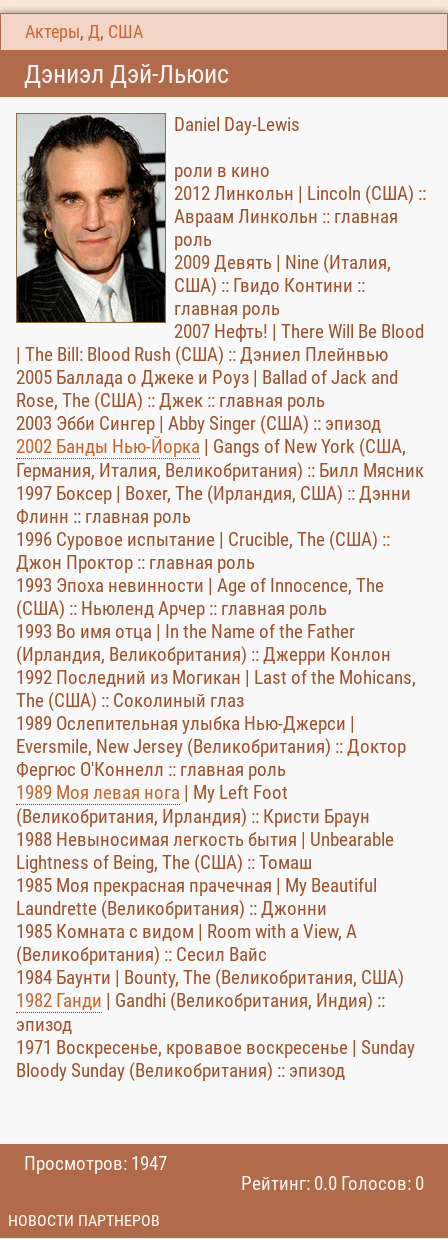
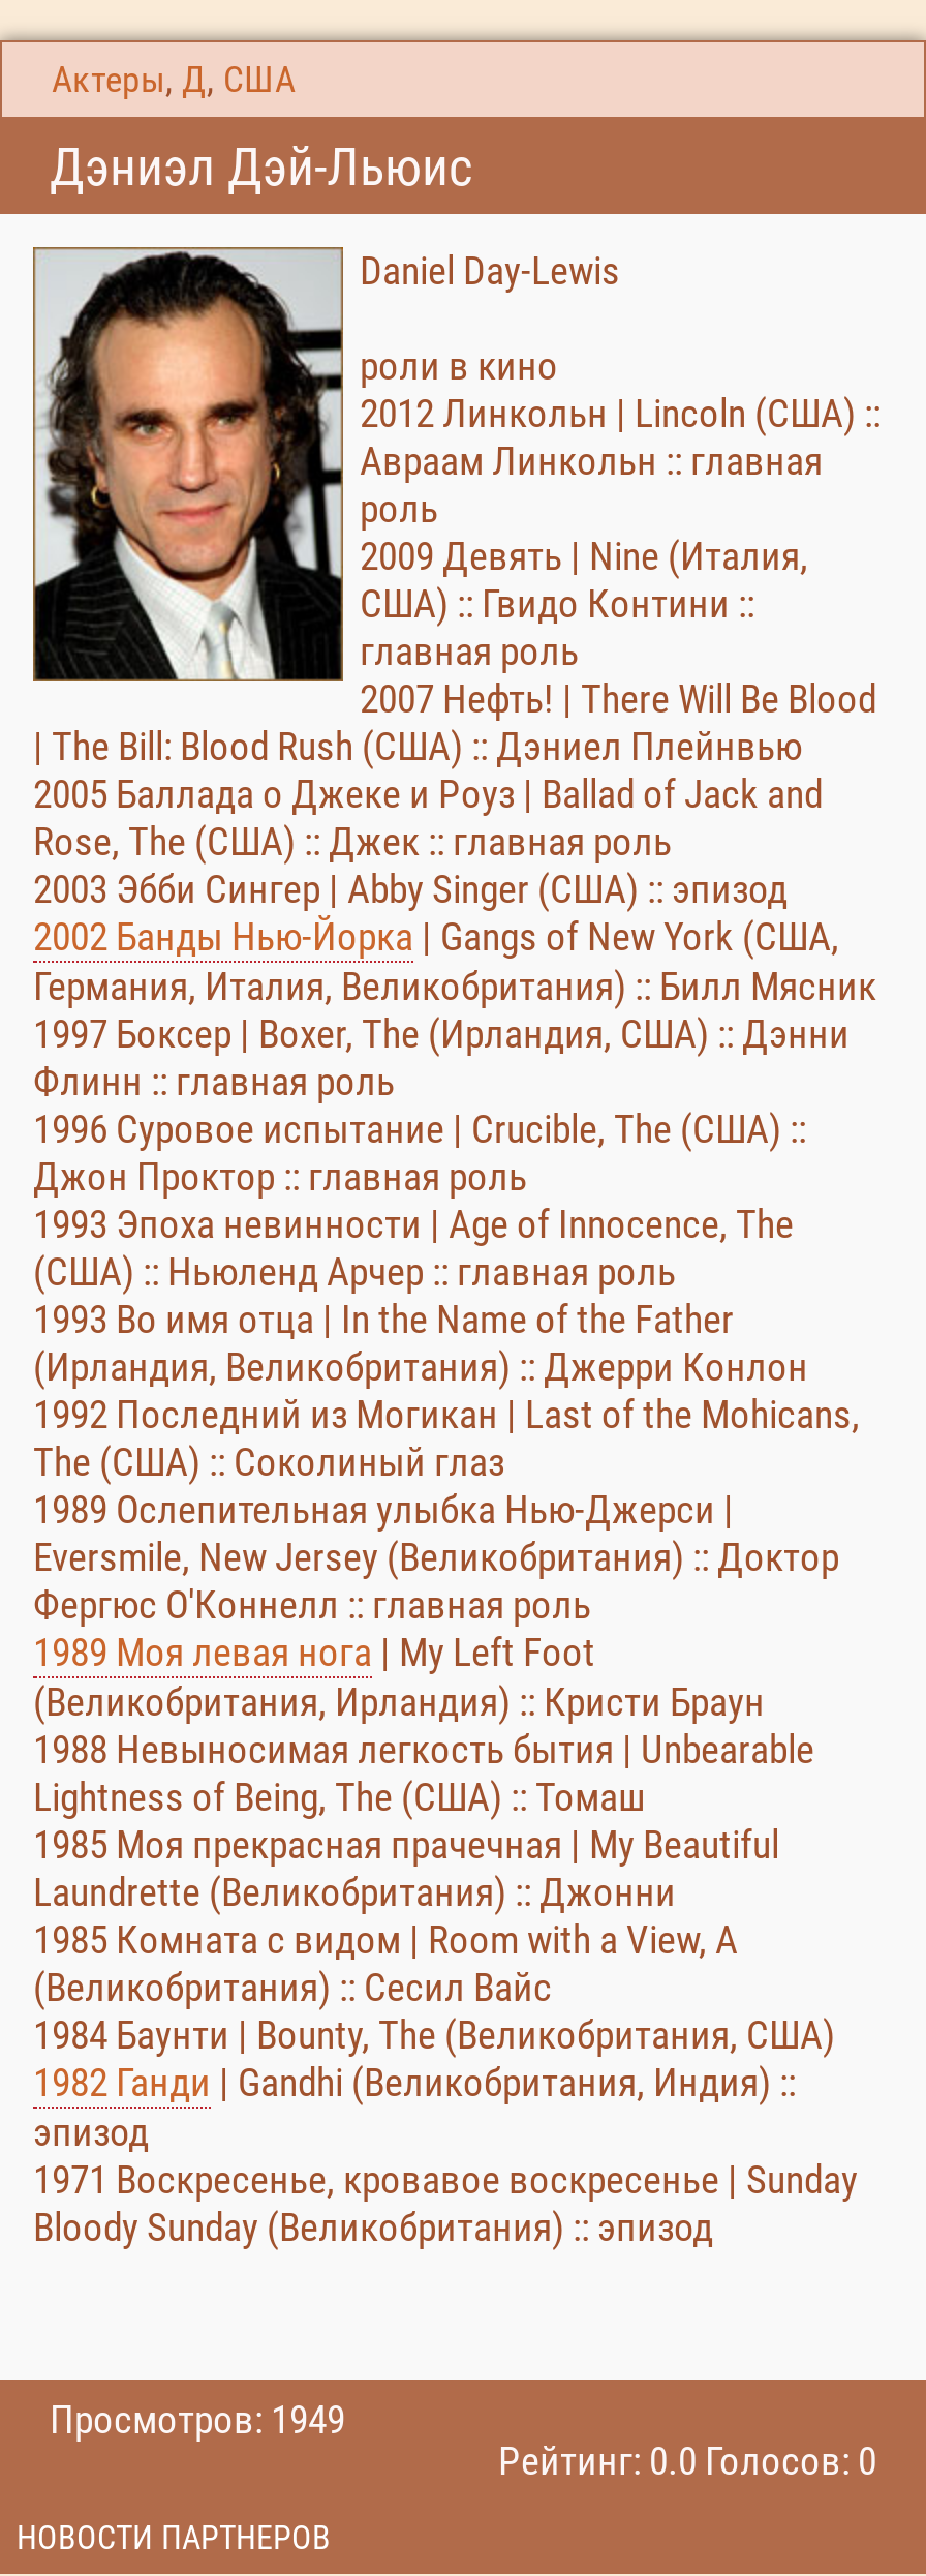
[24,1152,167,1175] Просмотров: 1947 -> [50,2396,345,2444] Просмотров: 1949

